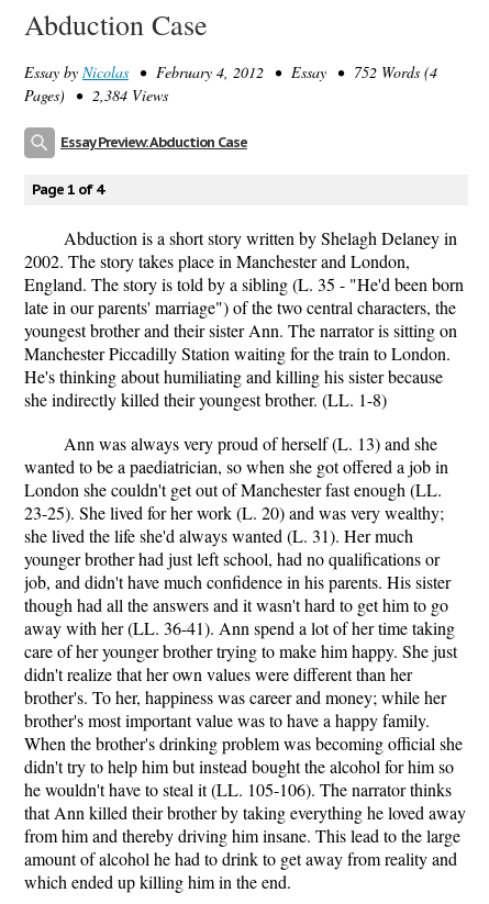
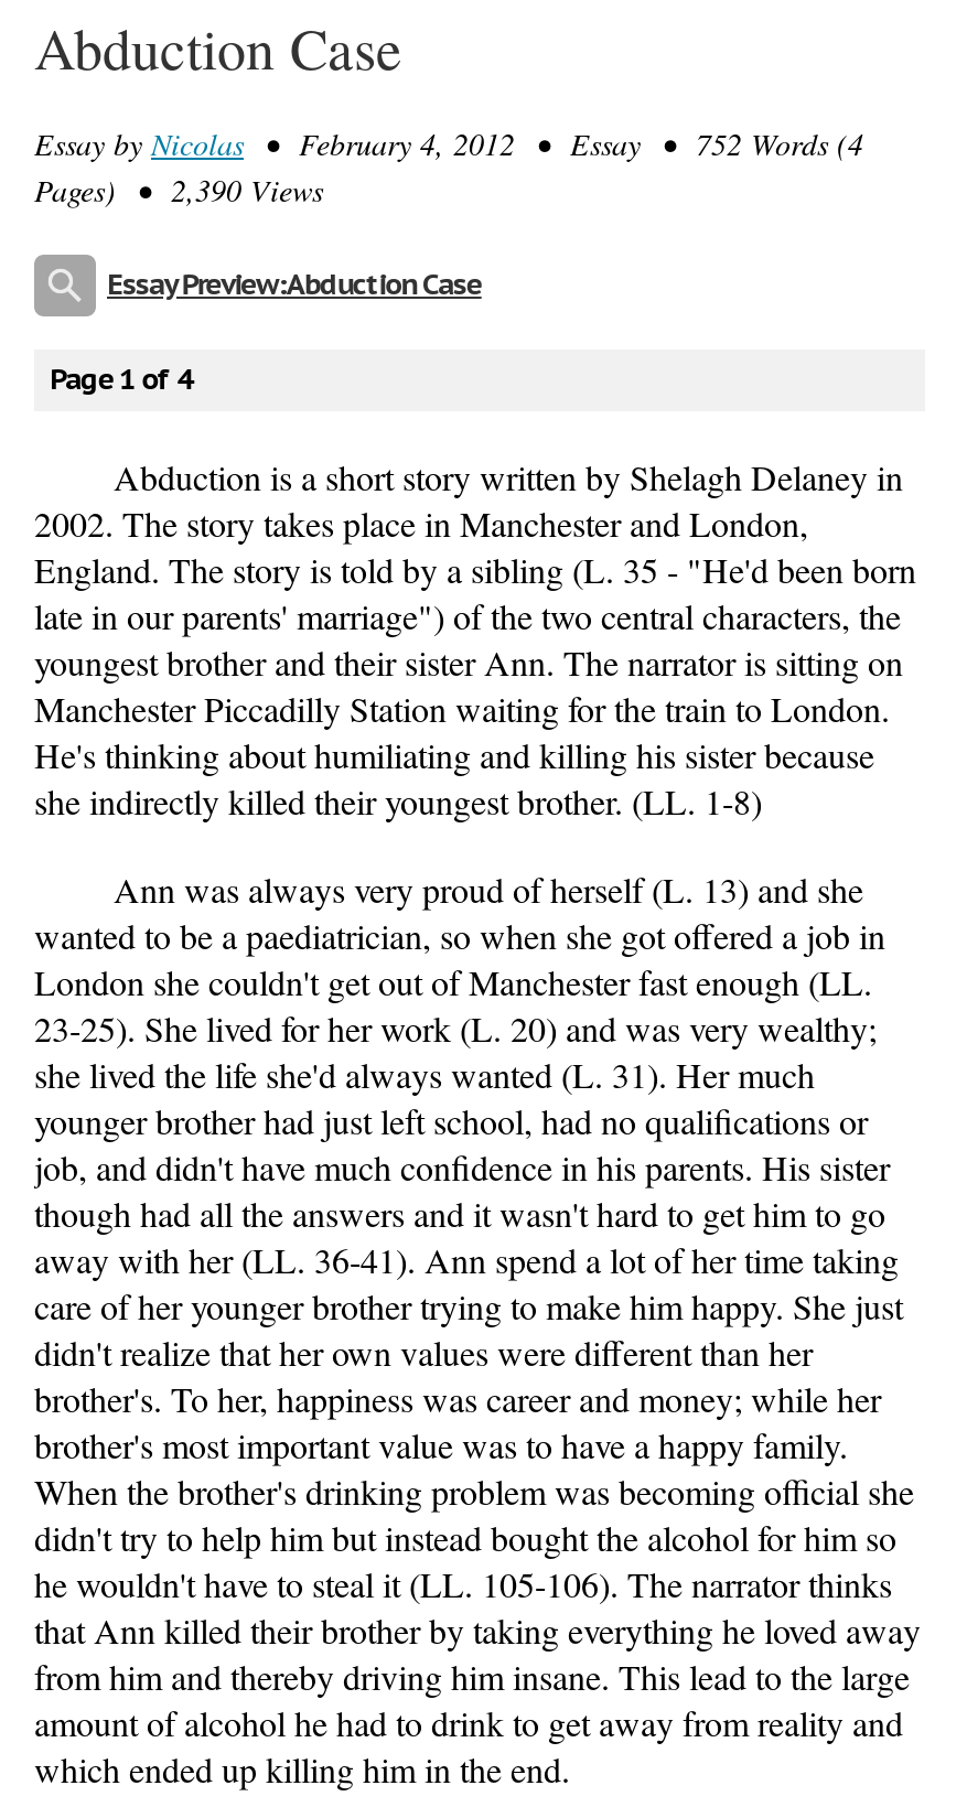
[24,85,168,105] Pages) • 2,384 Views -> [34,169,323,211] Pages) • 2,390 Views

